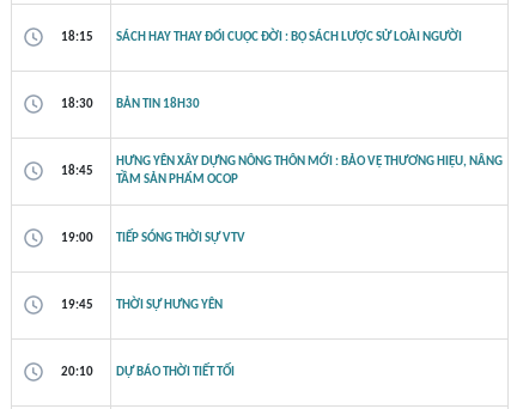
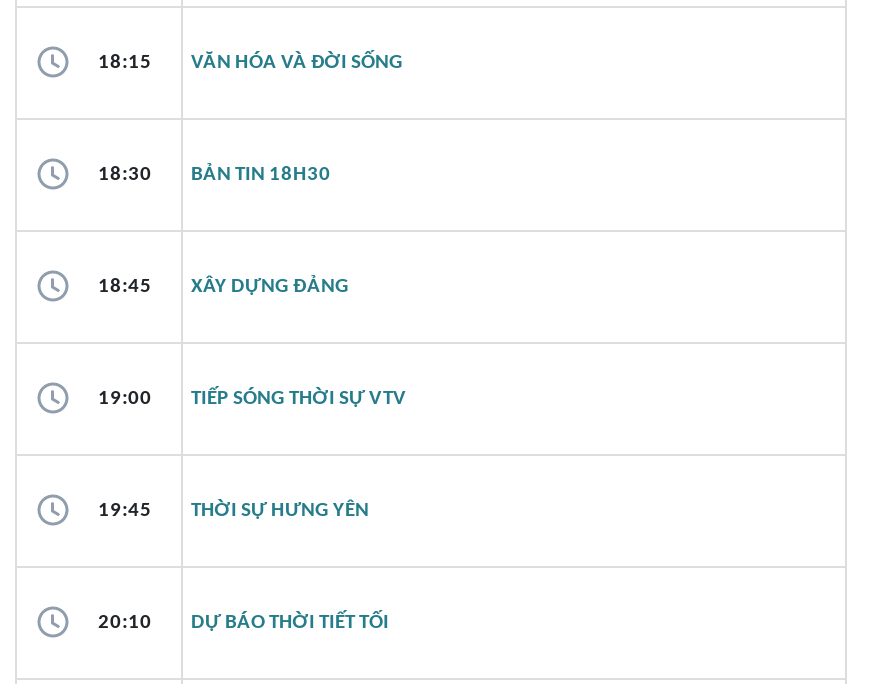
[116,31,462,44] SÁCH HAY THAY ĐỔI CUỘC ĐỜI : BỘ SÁCH LƯỢC SỬ LOÀI NGƯỜI -> [191,52,403,74] VĂN HÓA VÀ ĐỜI SỐNG
[116,155,503,187] HƯNG YÊN XÂY DỰNG NÔNG THÔN MỚI : BẢO VỆ THƯƠNG HIỆU, NÂNG | TẦM SẢN PHẨM OCOP -> [191,276,349,298] XÂY DỰNG ĐẢNG

